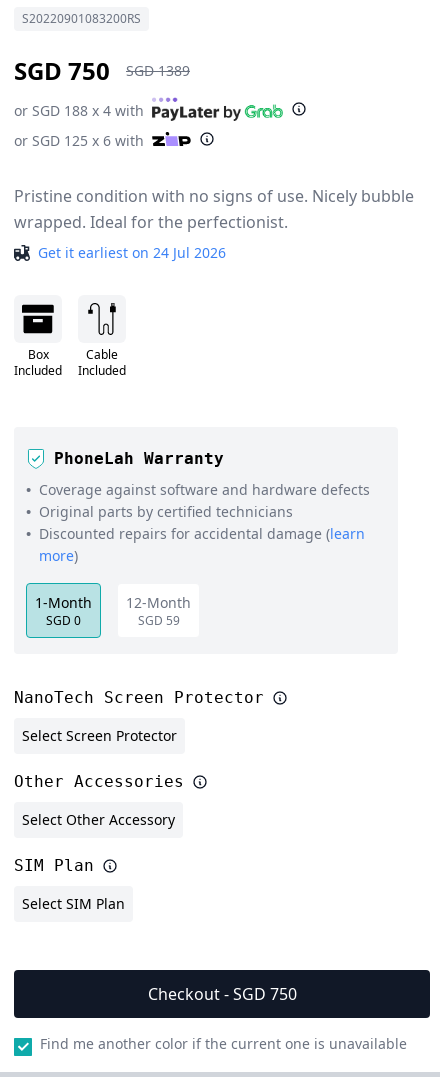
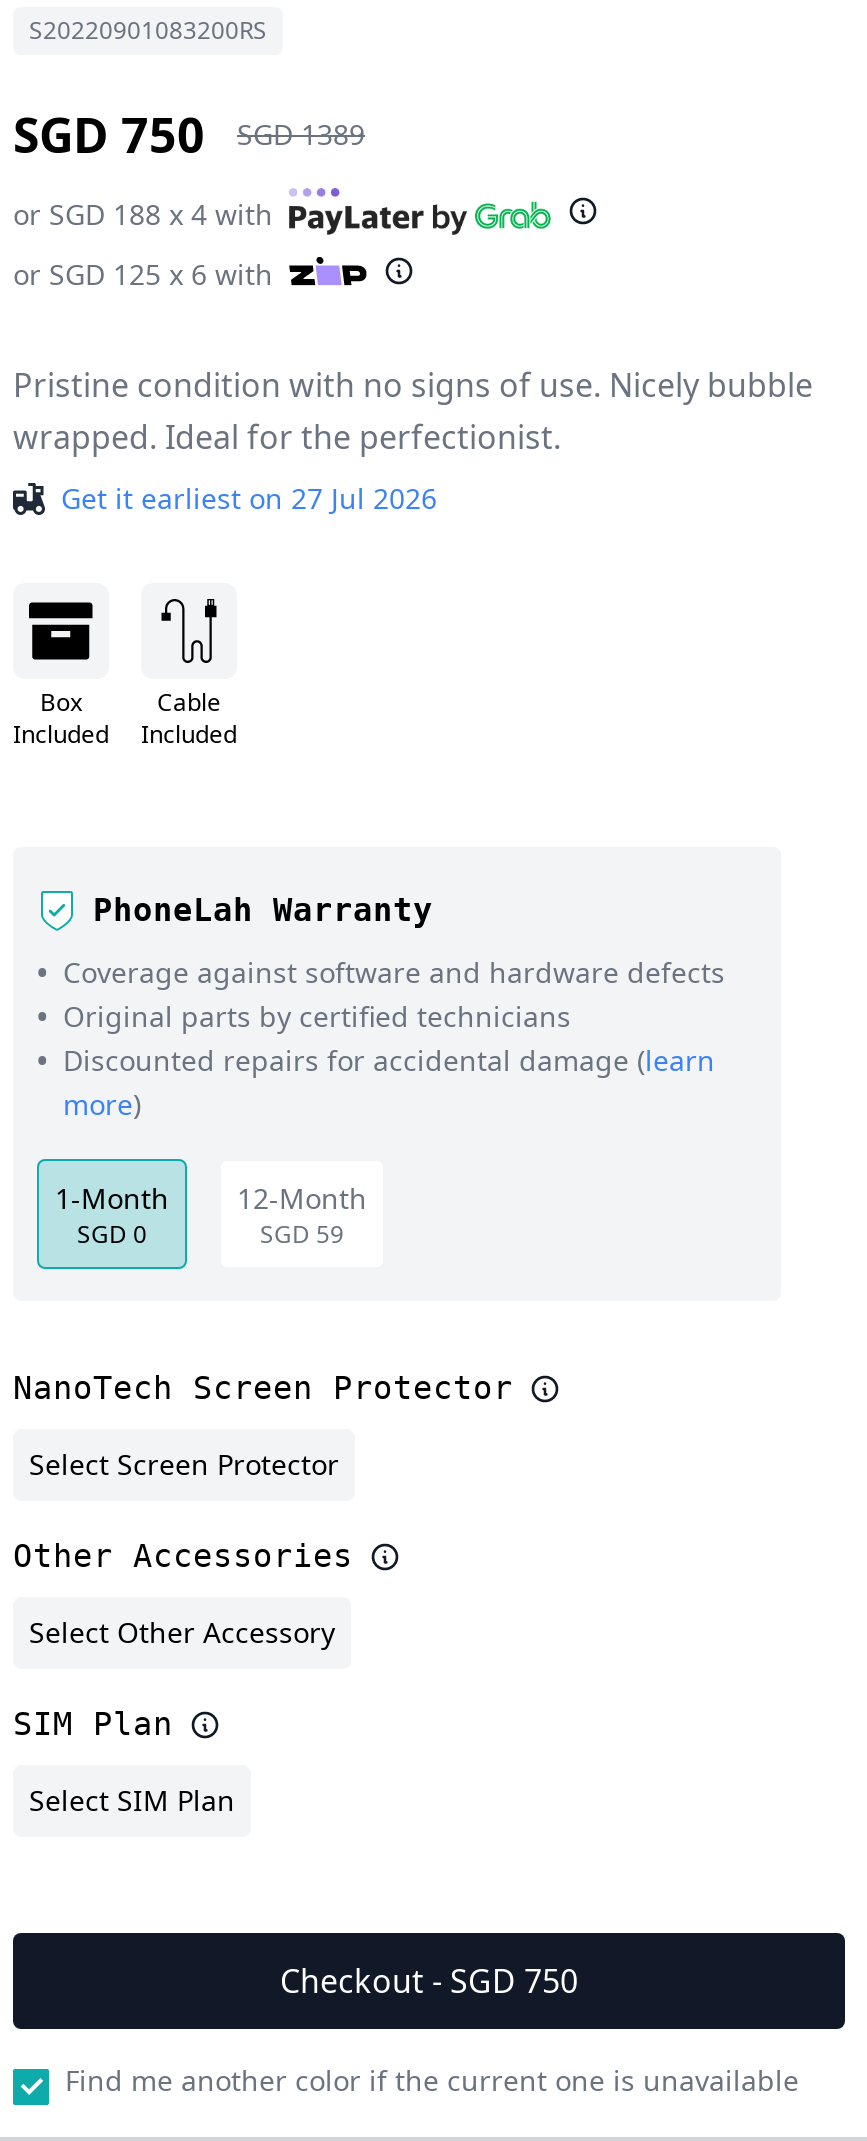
[38,243,226,262] Get it earliest on 24 Jul 2026 -> [61,479,437,517] Get it earliest on 27 Jul 2026

